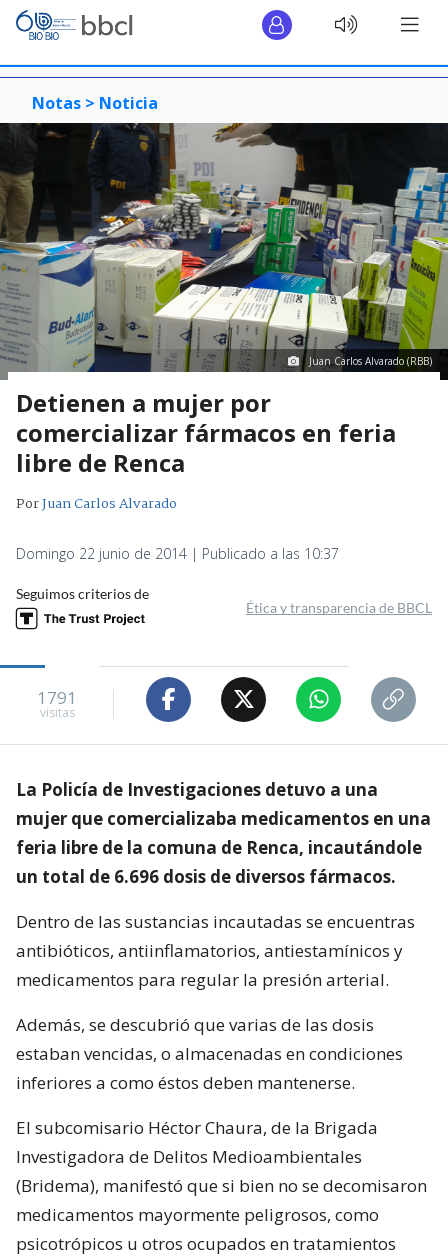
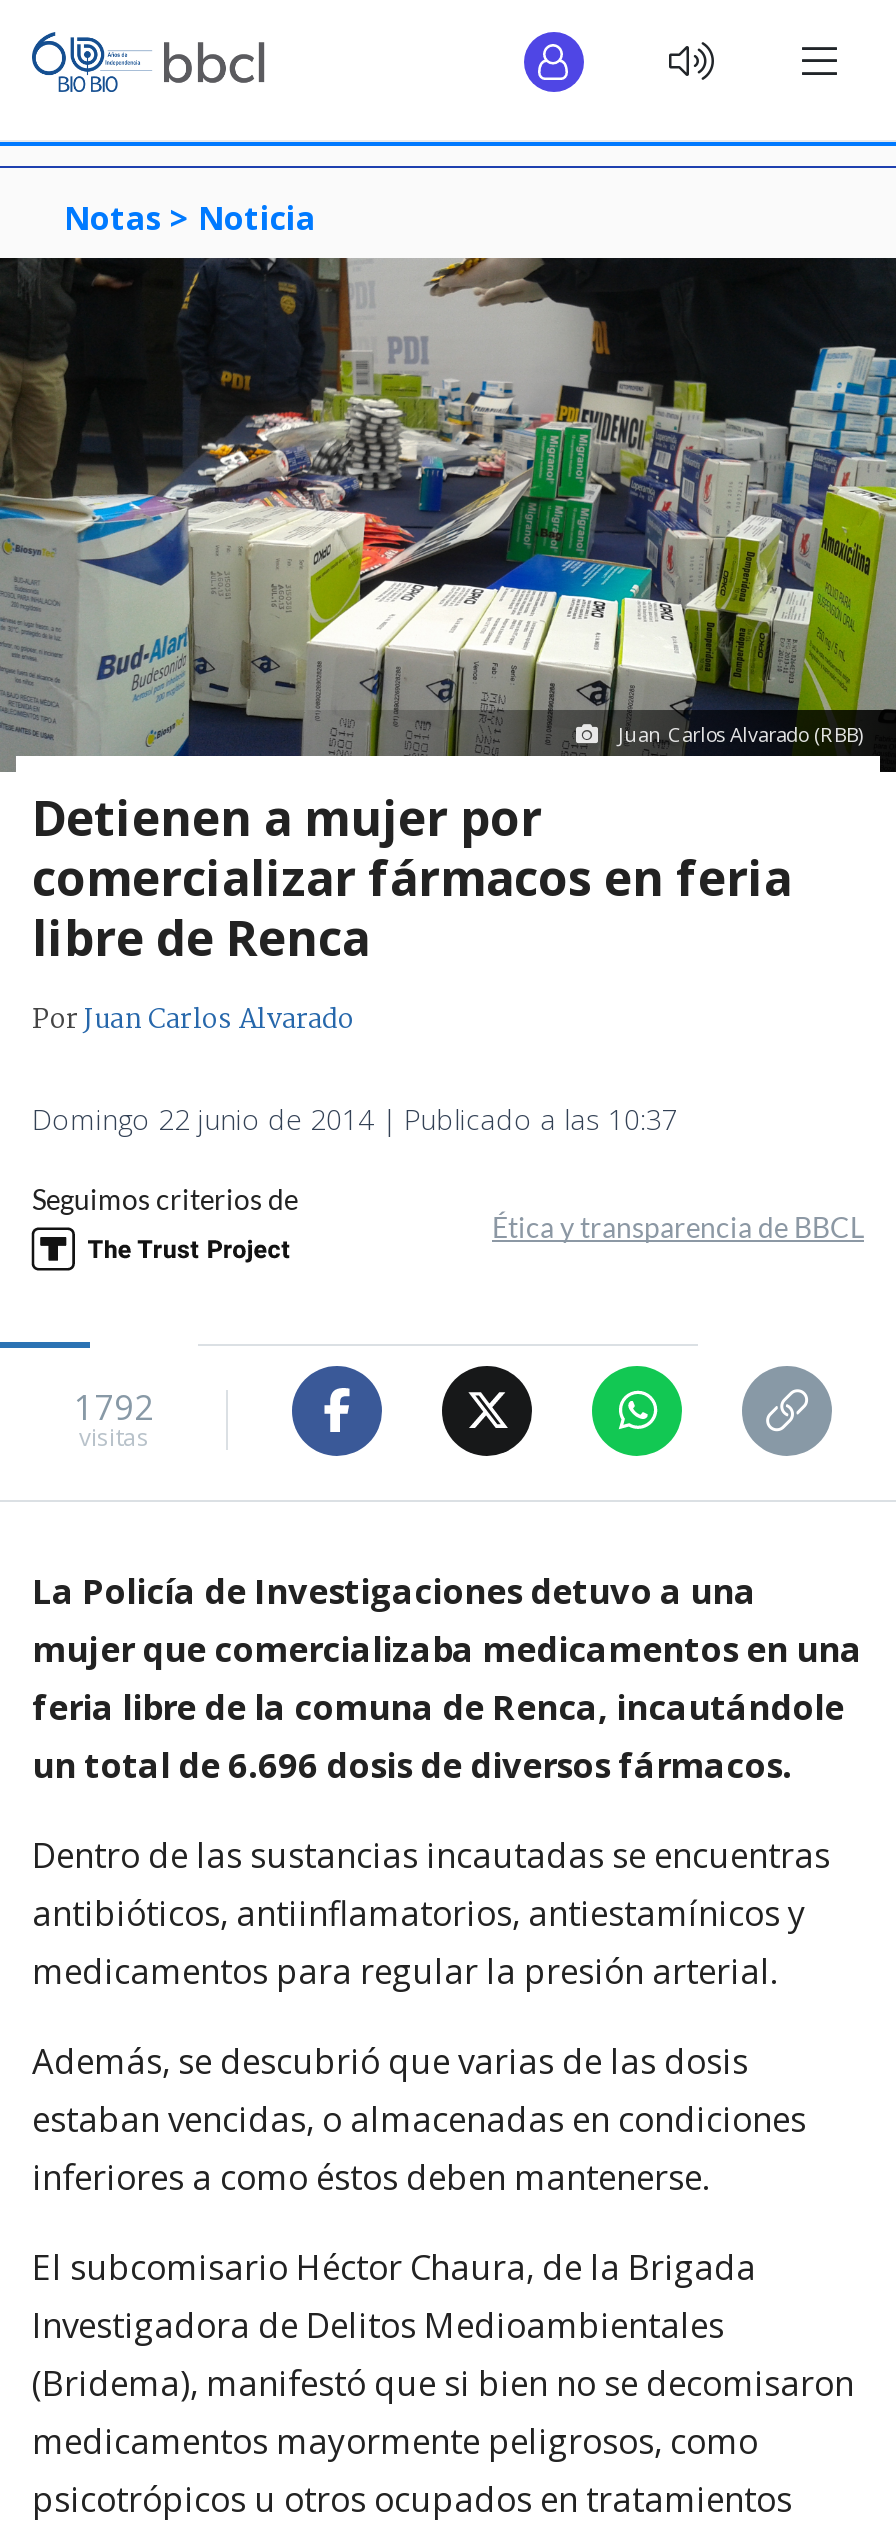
[37,686,77,709] 1791 -> [74,1385,154,1431] 1792

